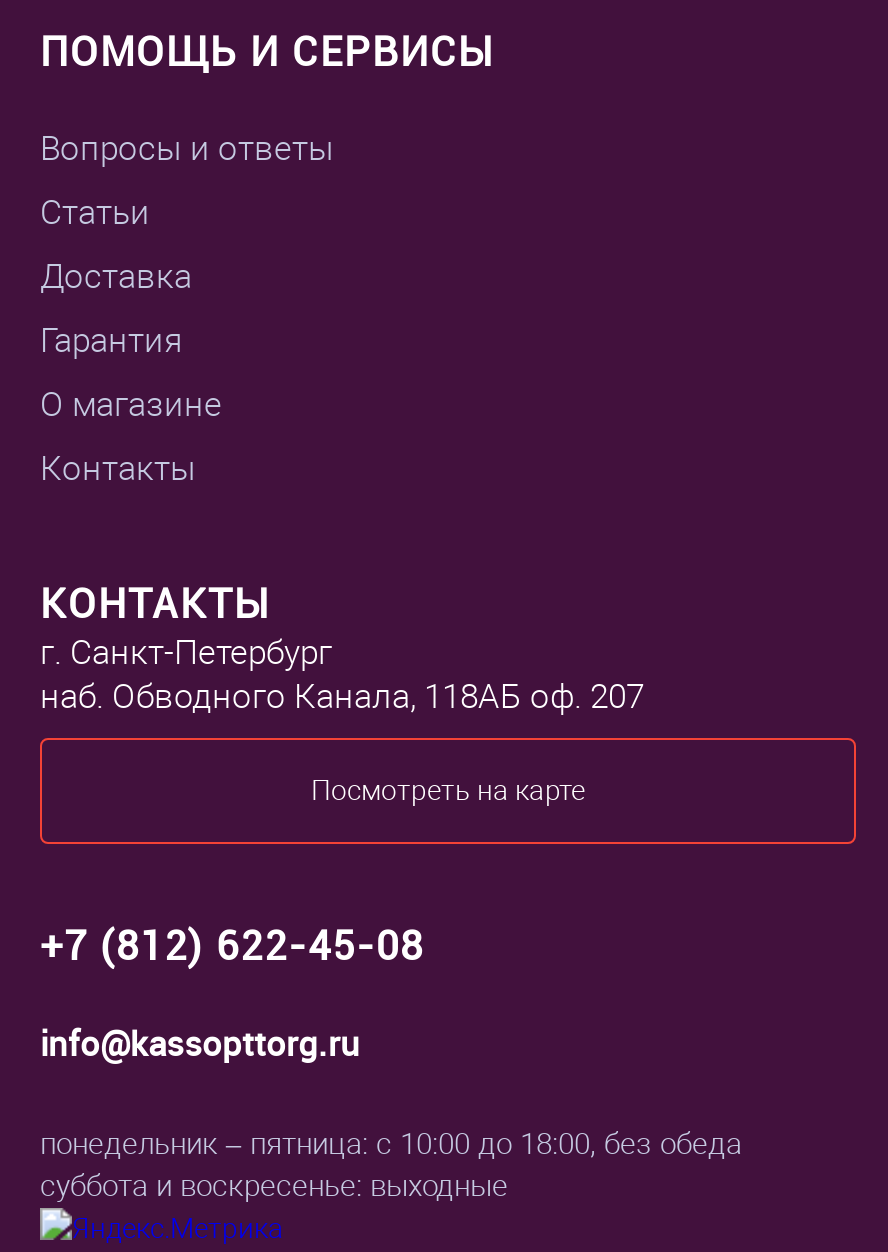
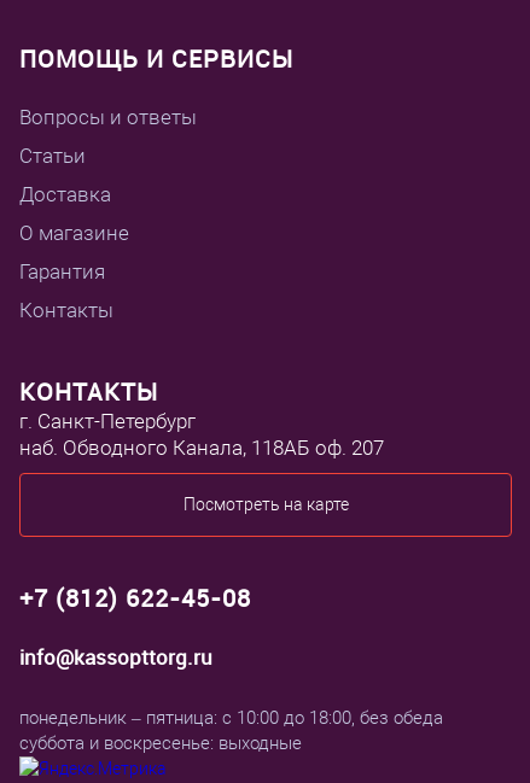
moved [40,321,182,361] -> [19,260,105,284]: Гарантия
moved [40,385,222,425] -> [19,221,129,245]: О магазине

